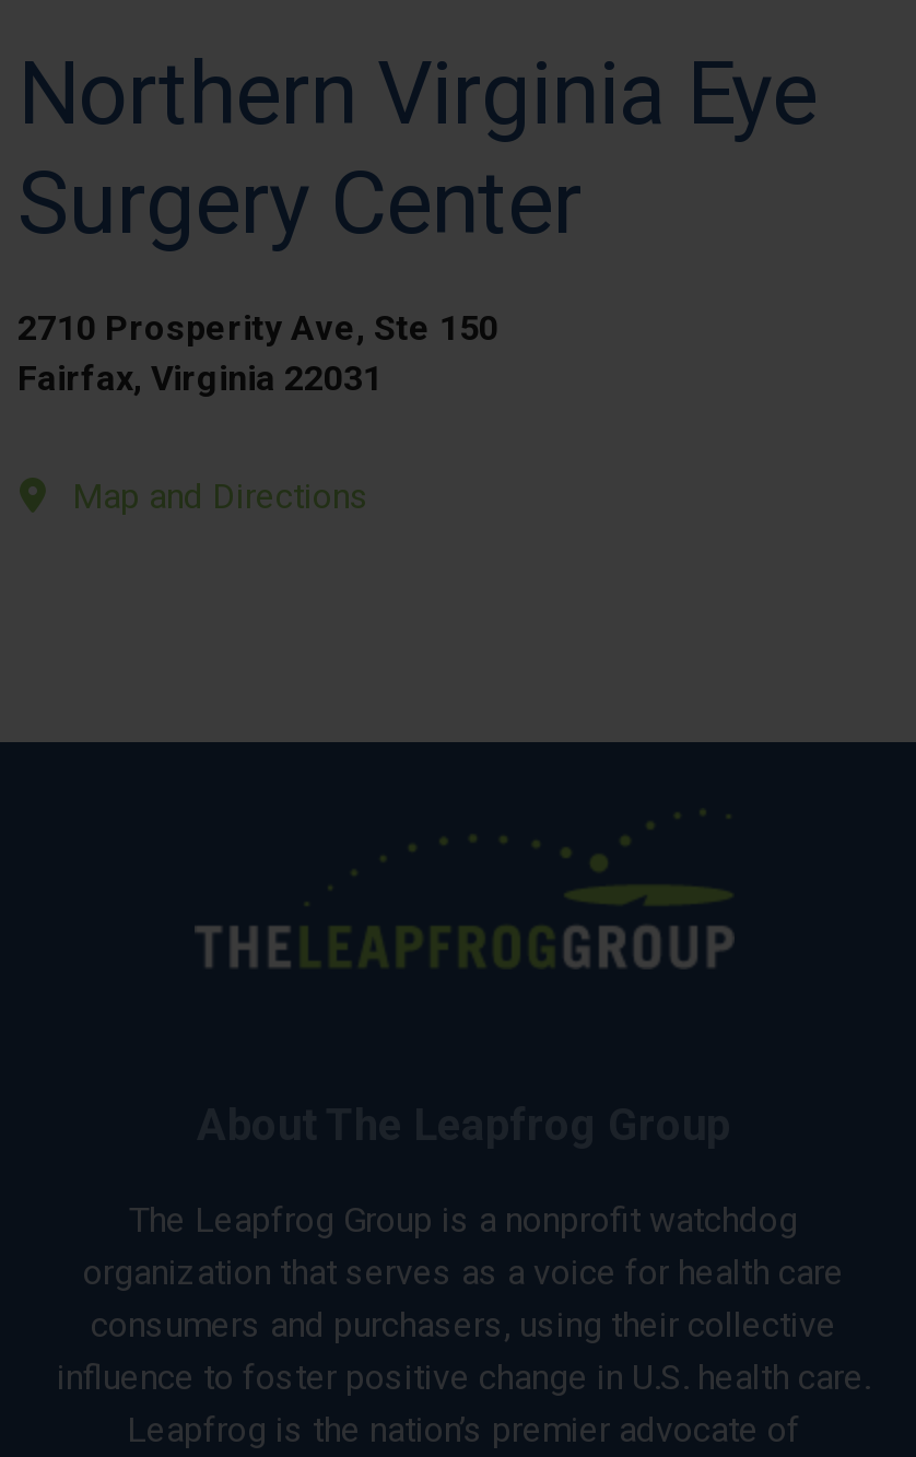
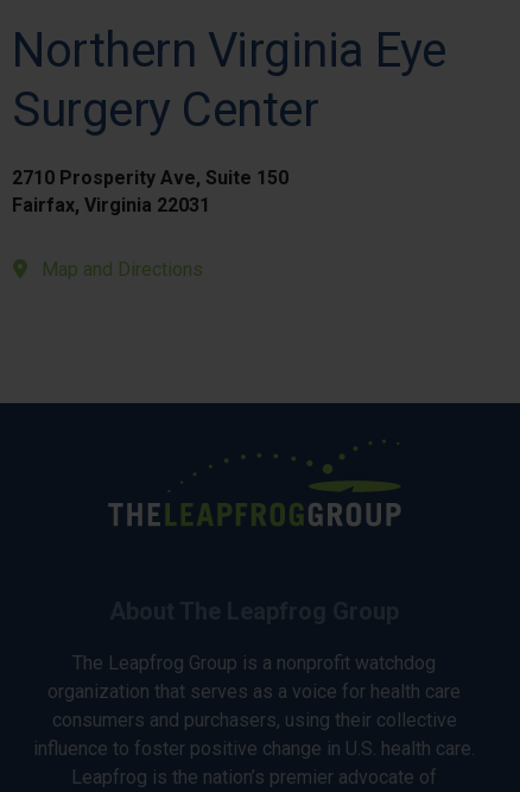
[17,307,498,349] 2710 Prosperity Ave, Ste 150 -> [12,166,288,189] 2710 Prosperity Ave, Suite 150

